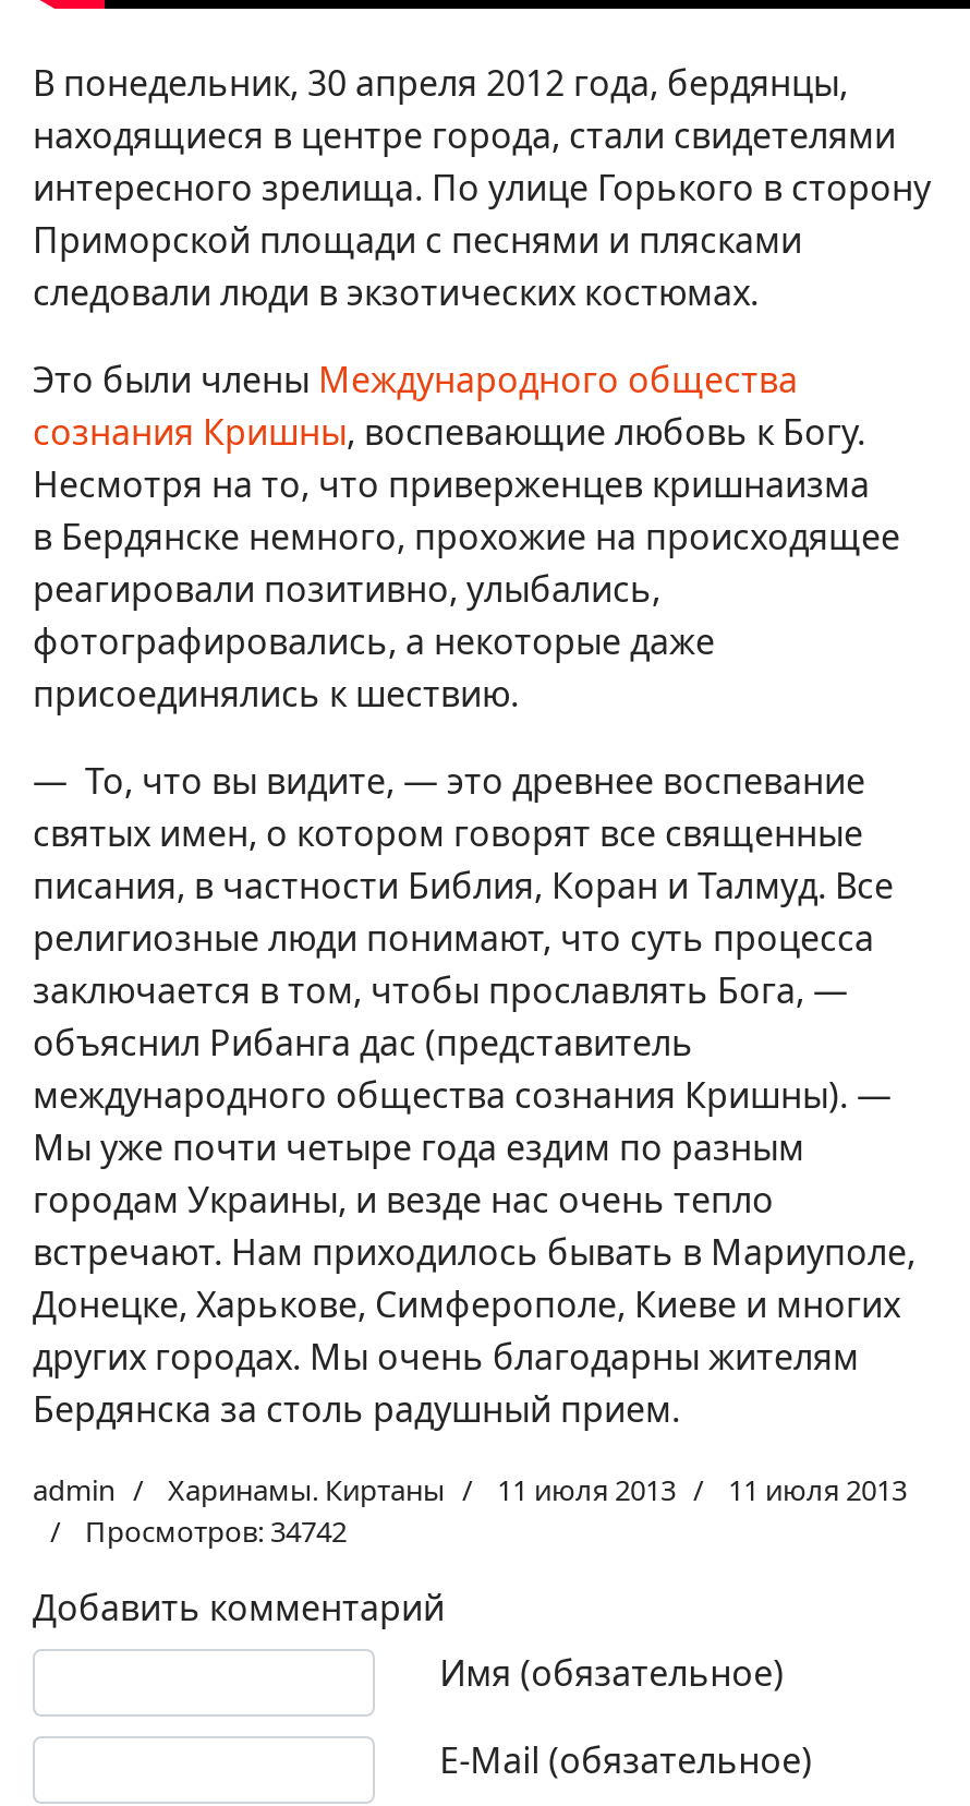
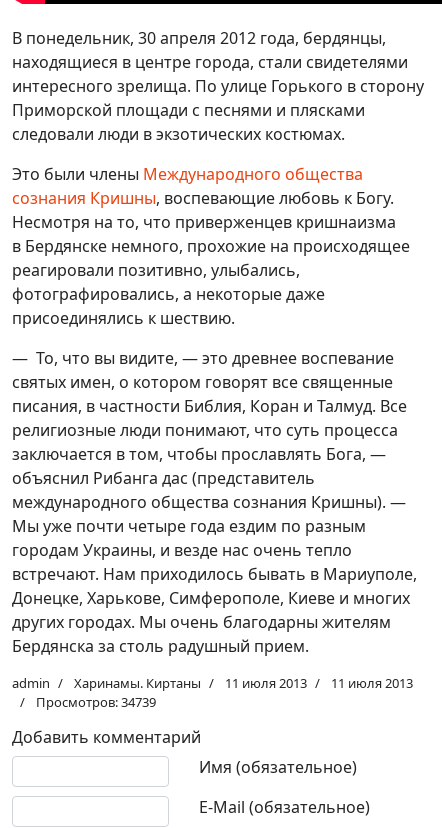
[85,1512,347,1551] Просмотров: 34742 -> [36,693,156,711] Просмотров: 34739

